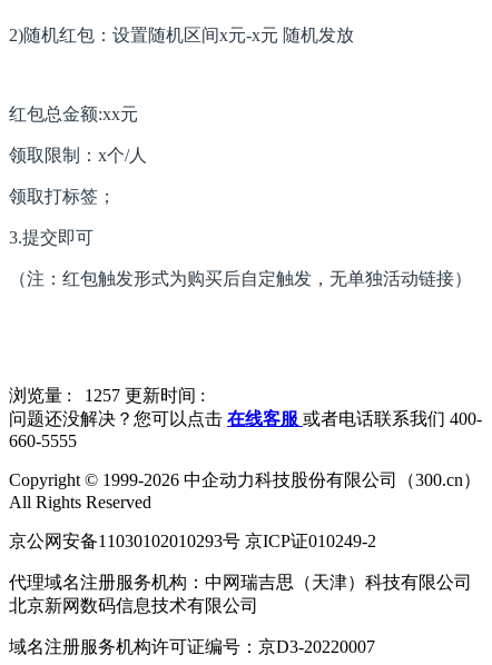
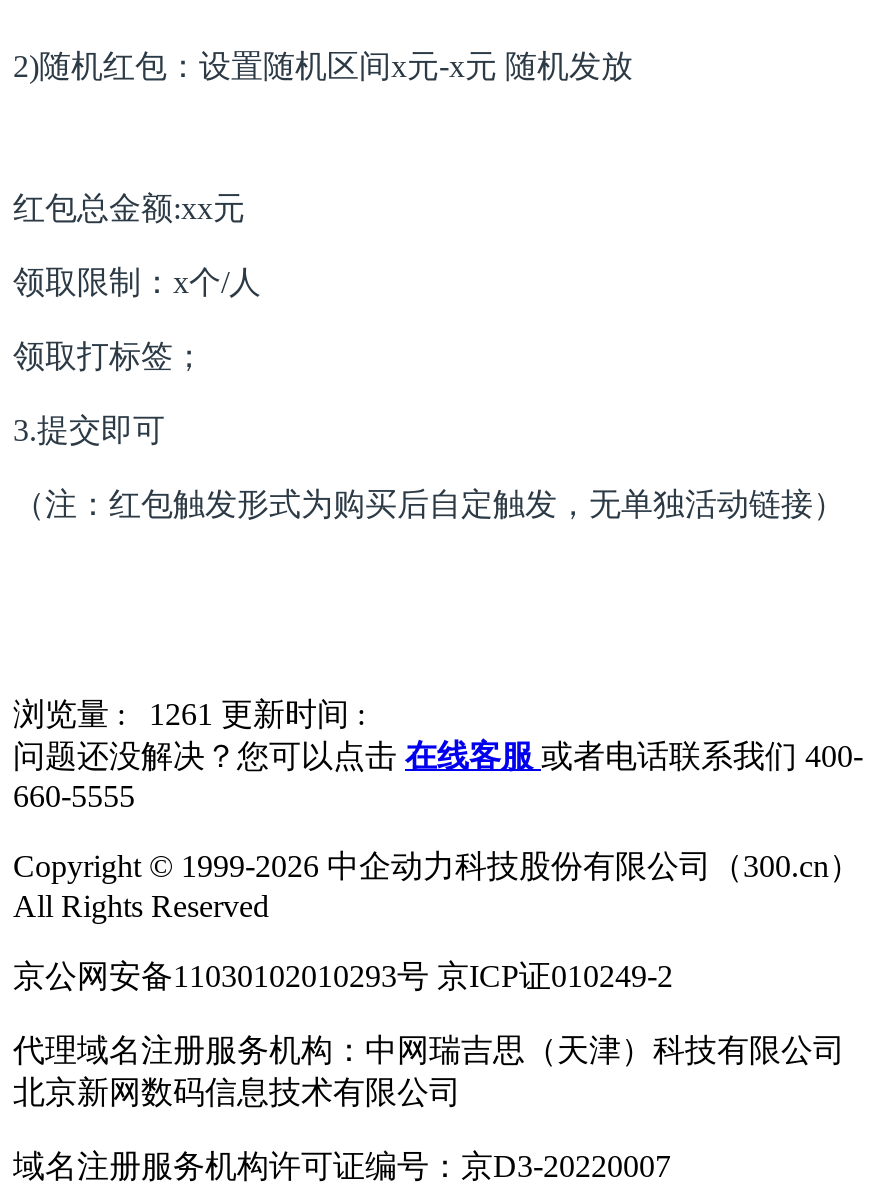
[9,386,218,405] 浏览量 : 1257 更新时间 : -> [13,697,389,731] 浏览量 : 1261 更新时间 :

